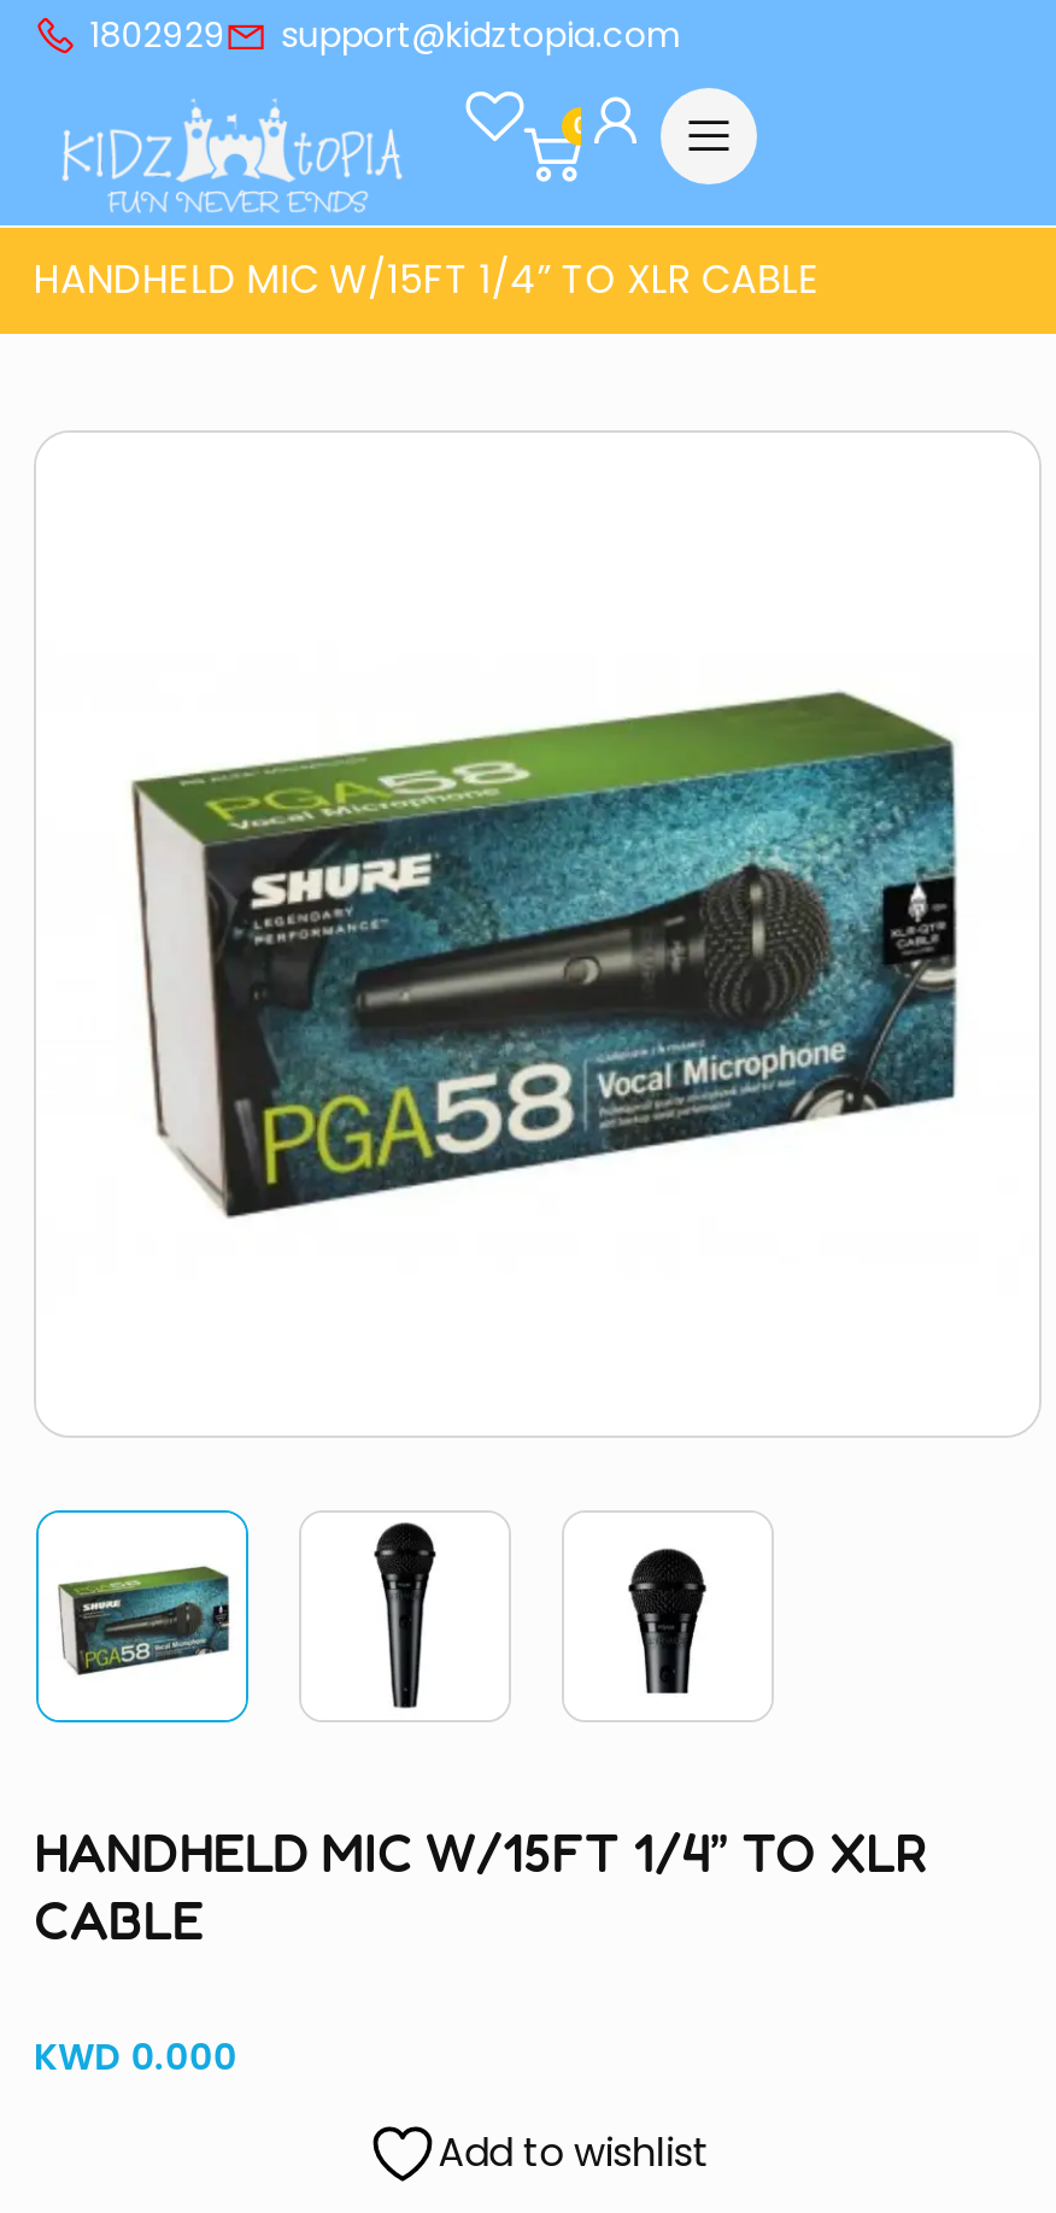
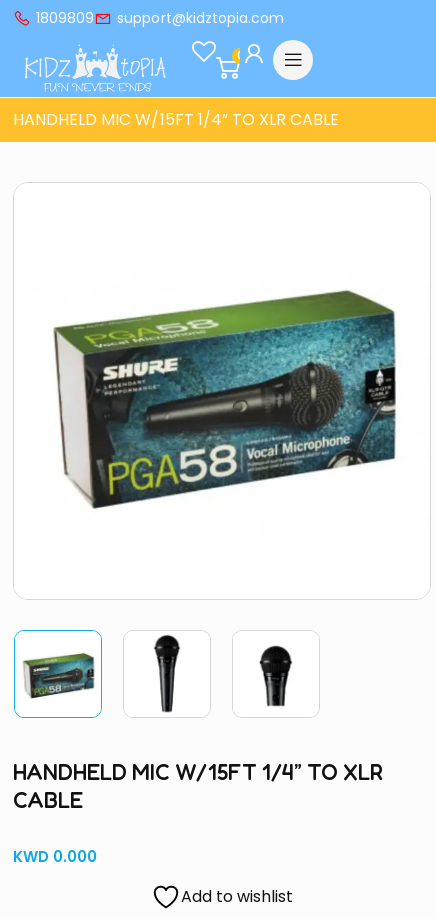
[89,11,683,59] 1802929 support@kidztopia.com -> [36,8,284,28] 1809809 support@kidztopia.com

